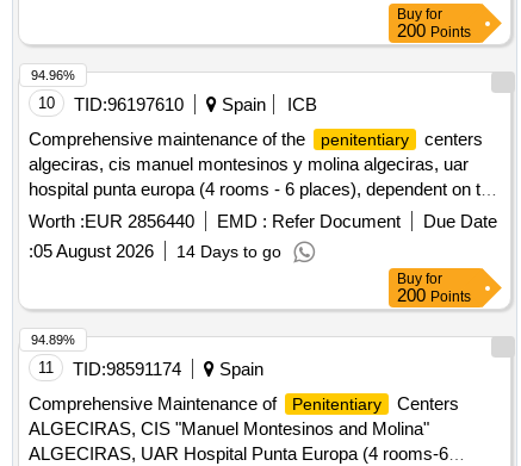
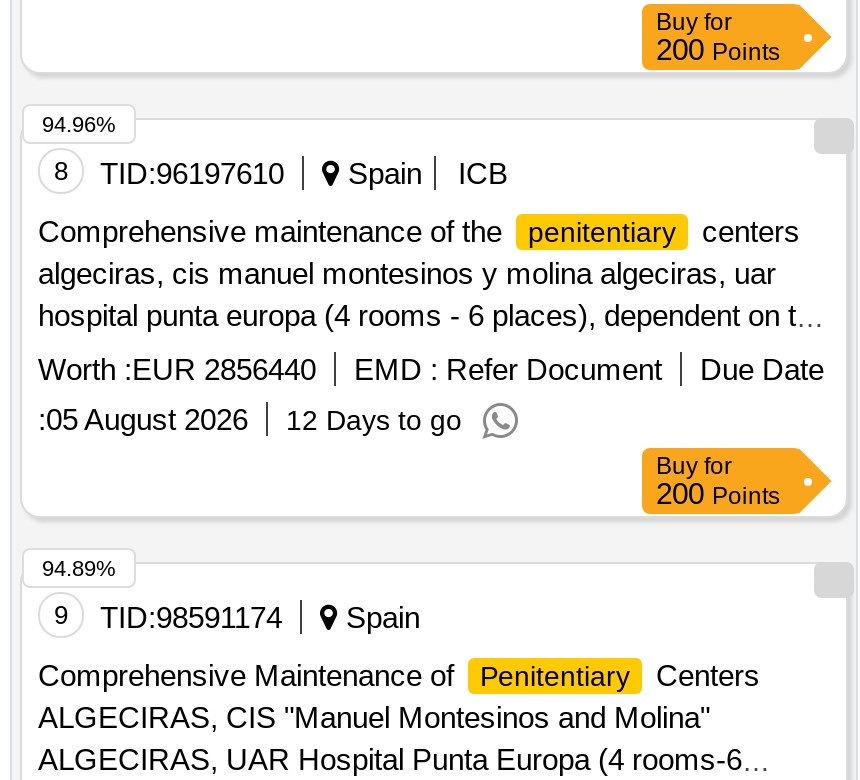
[38,94,317,115] 10 TID:96197610 Spain ICB -> [54,156,508,190] 8 TID:96197610 Spain ICB
[29,241,281,261] :05 August 2026 14 Days to go -> [38,402,462,436] :05 August 2026 12 Days to go
[38,359,263,379] 11 TID:98591174 Spain -> [54,600,420,634] 9 TID:98591174 Spain

